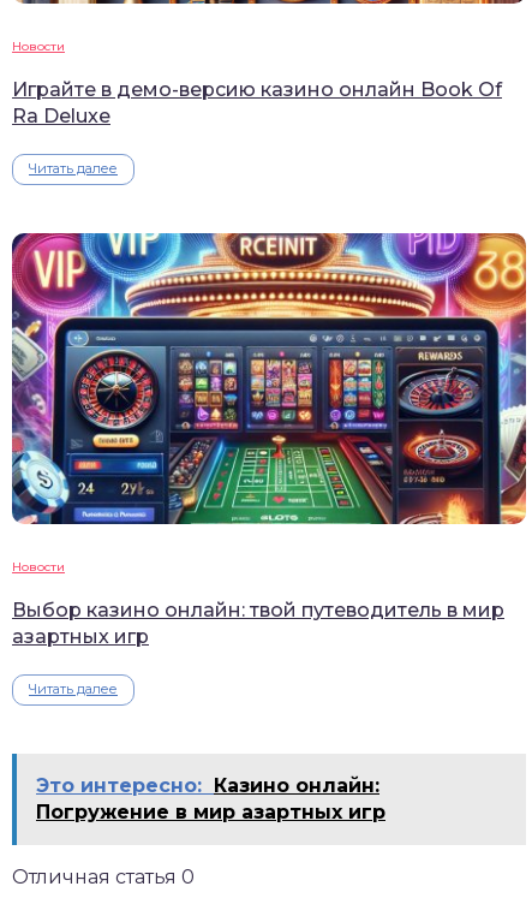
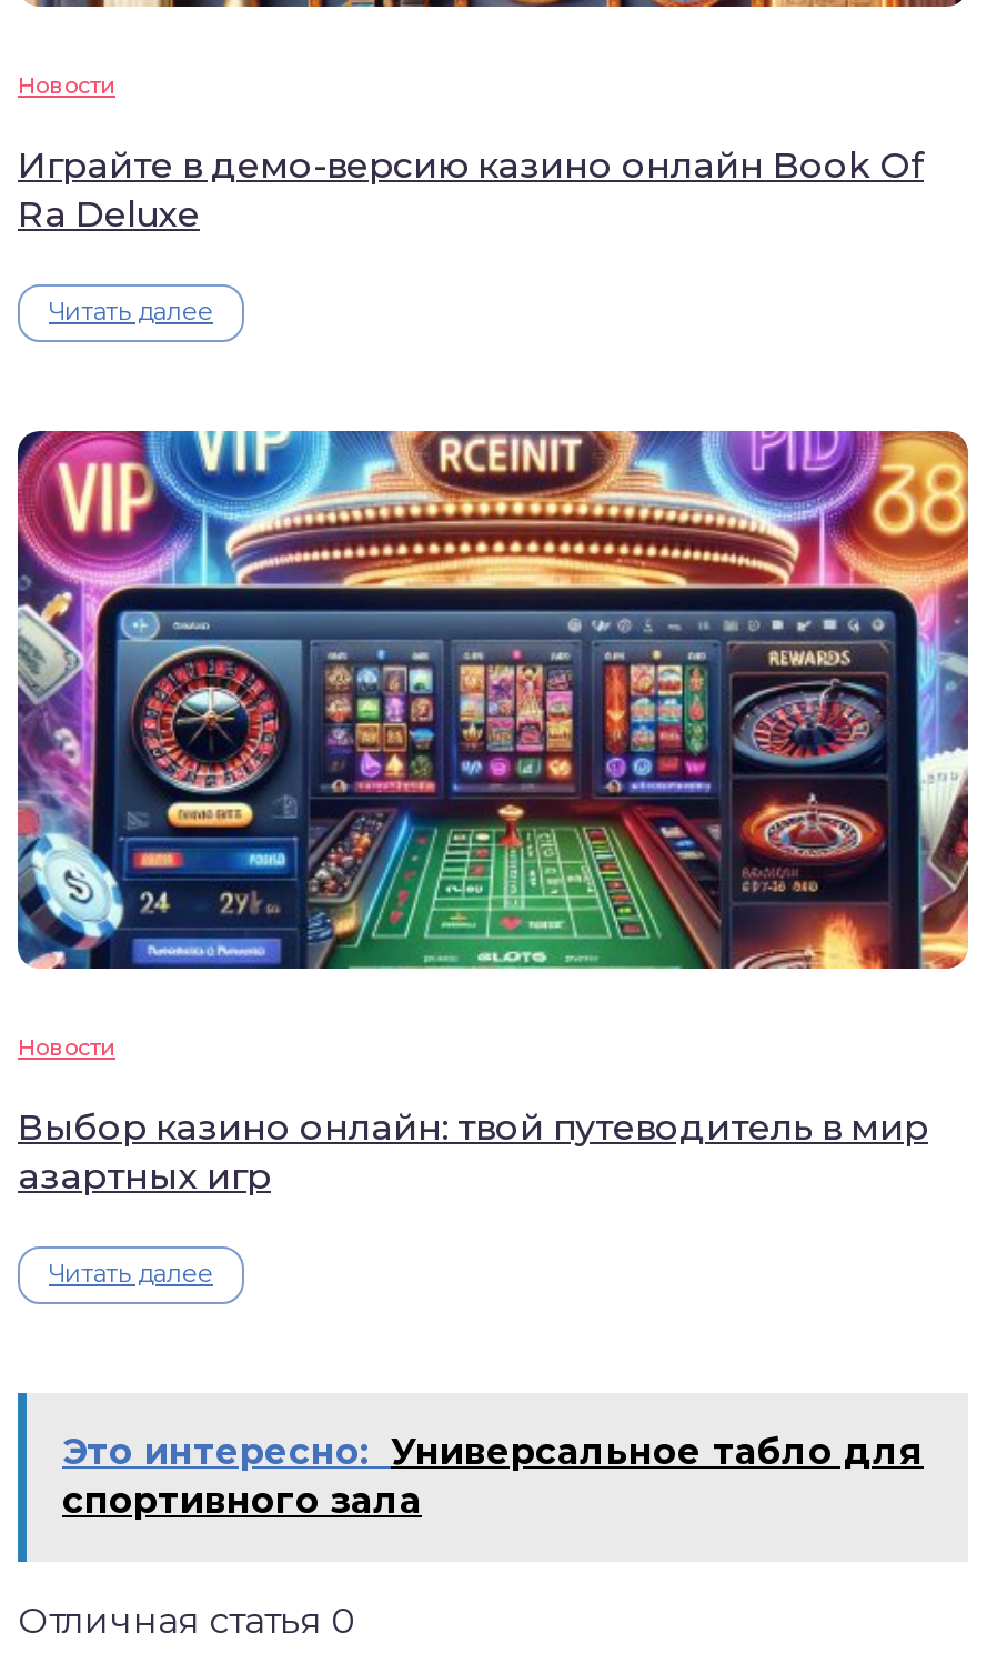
[36,774,385,823] Это интересно: Казино онлайн: | Погружение в мир азартных игр -> [62,1430,924,1521] Это интересно: Универсальное табло для | спортивного зала

